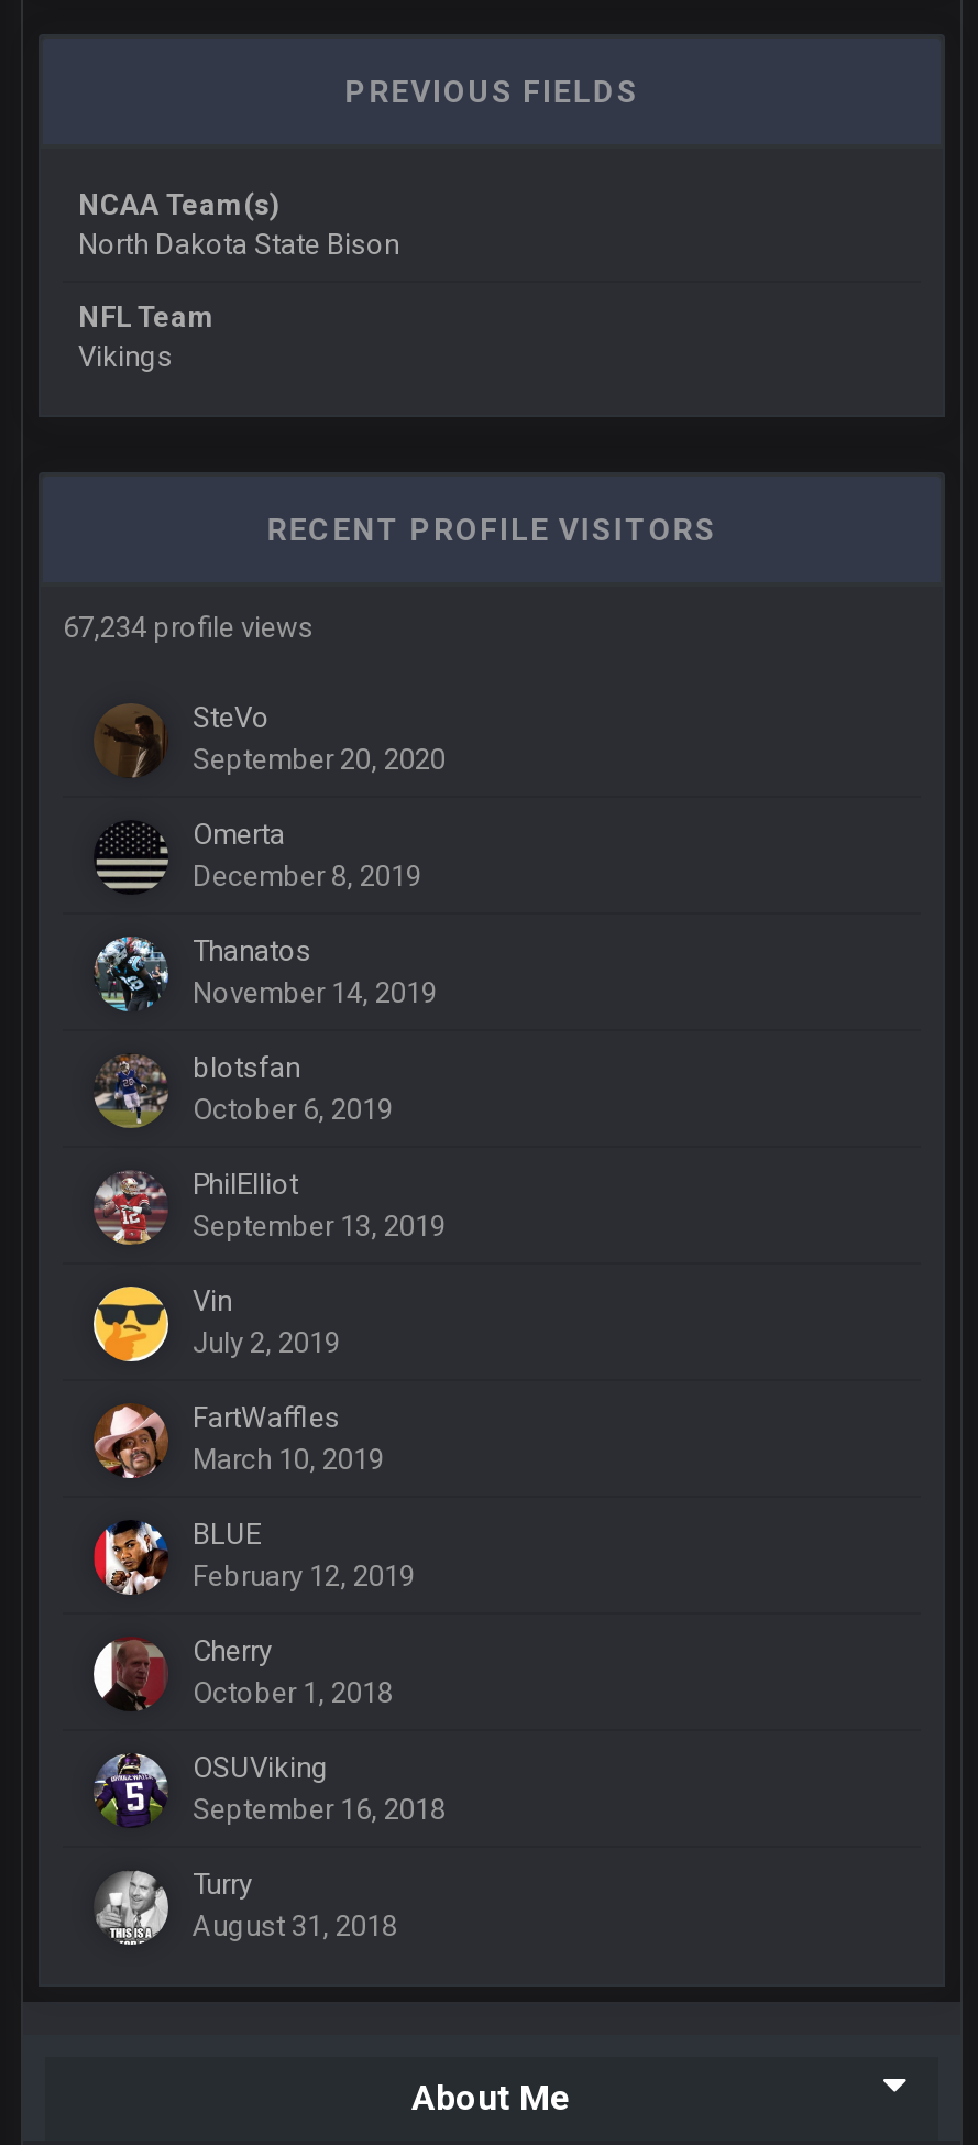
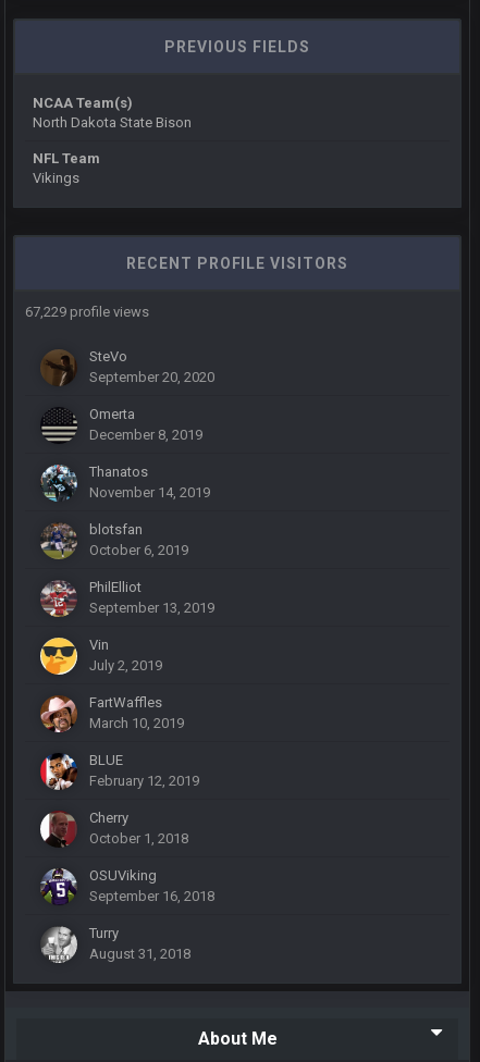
[63,611,314,644] 67,234 profile views -> [25,304,149,320] 67,229 profile views

